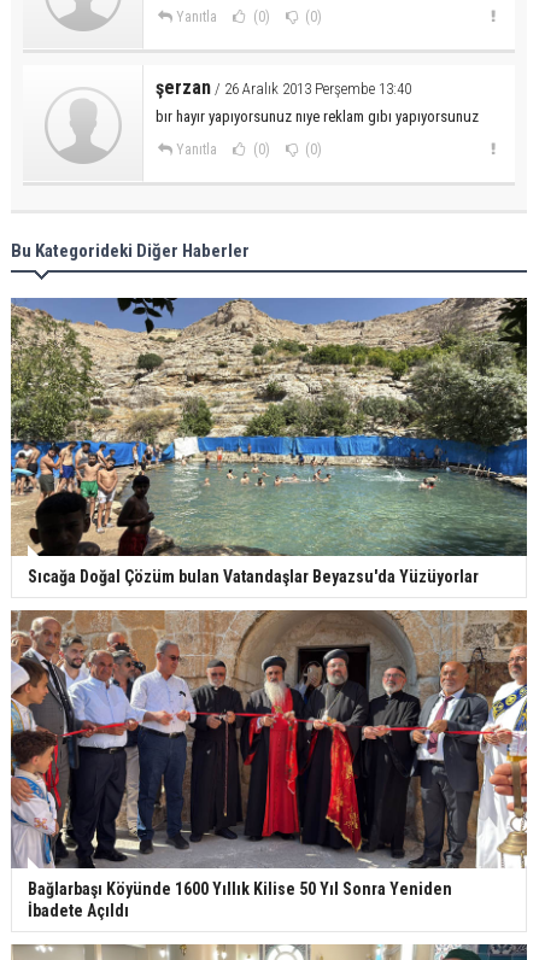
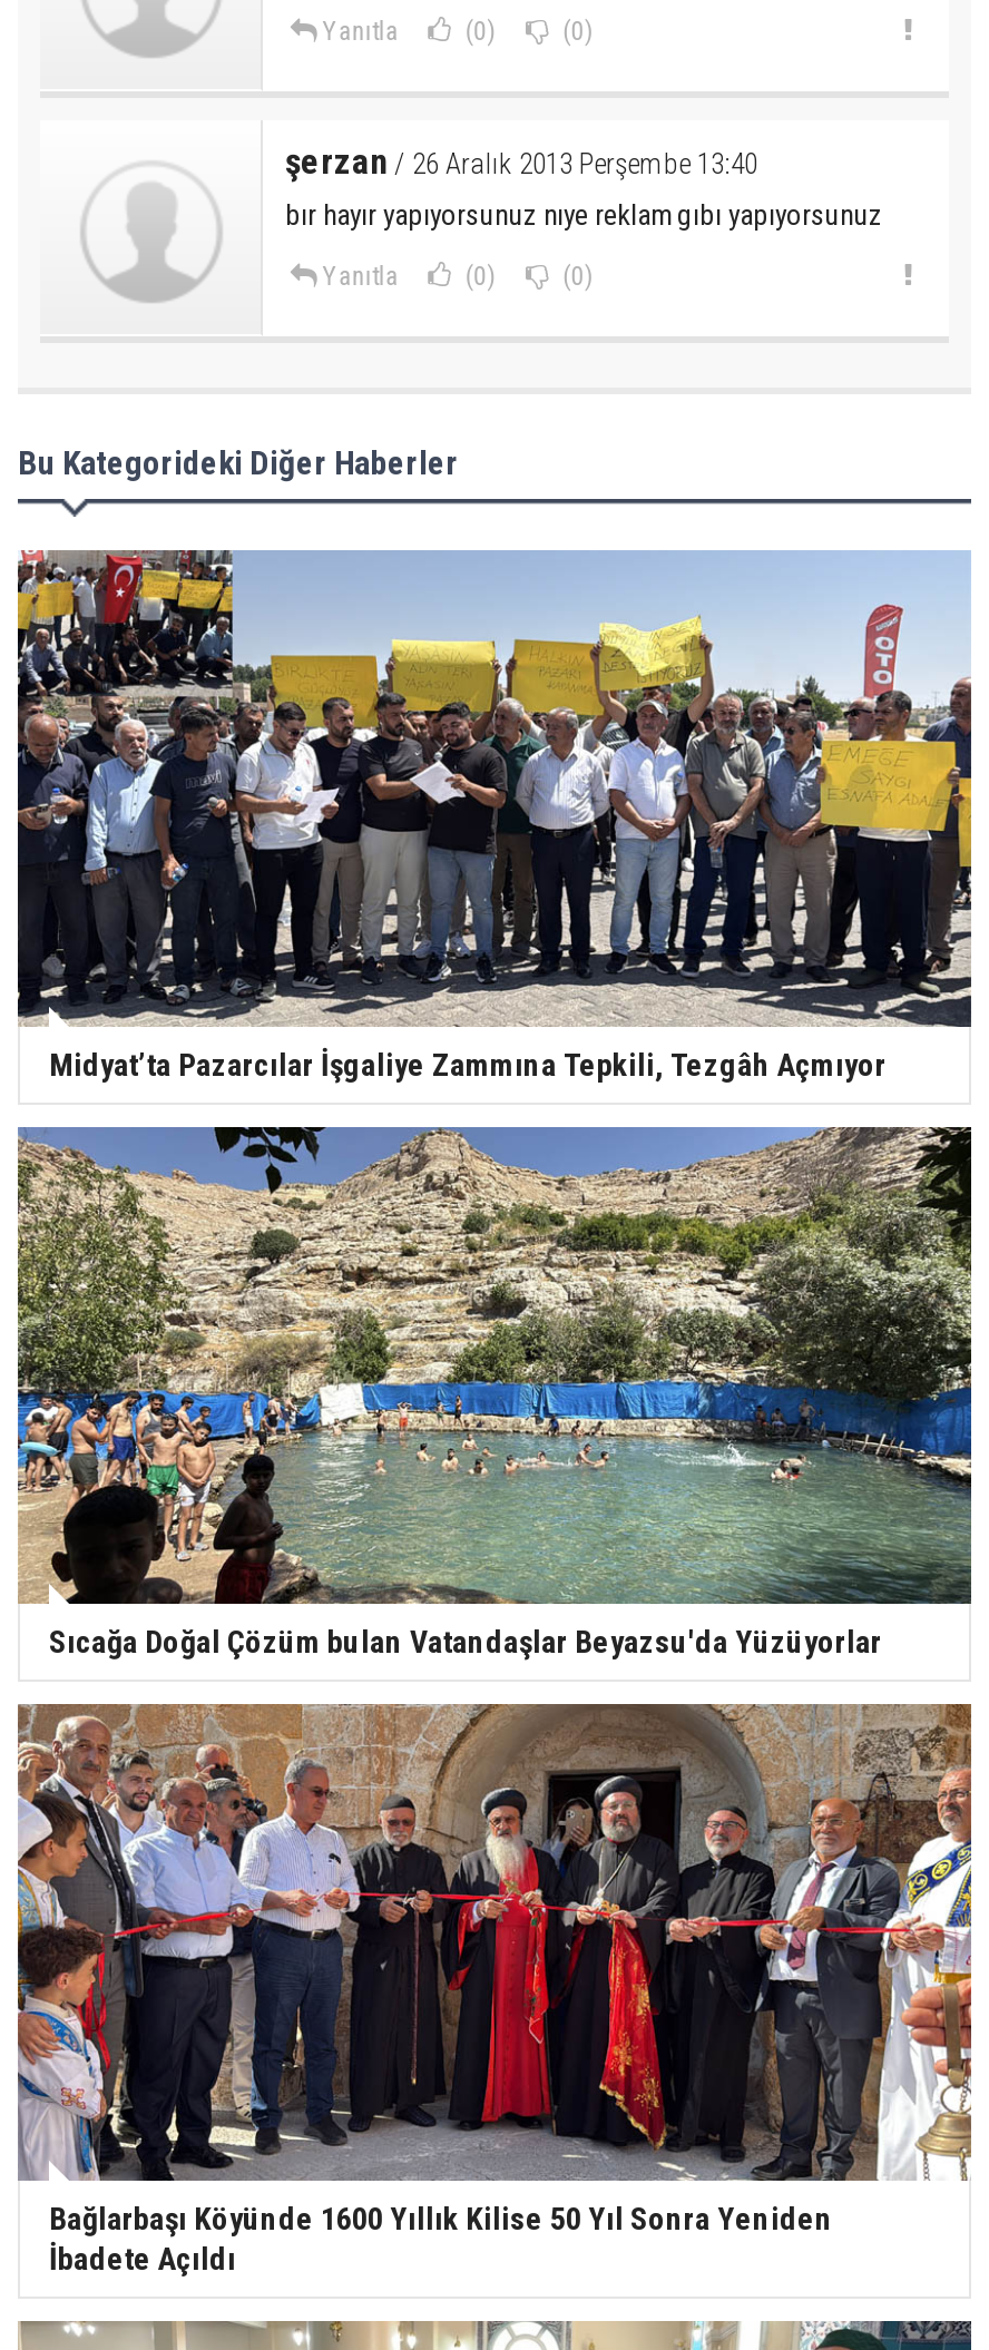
none -> [16,548,973,1082] [image] | Midyat’ta Pazarcılar İşgaliye Zammına Tepkili, Tezgâh Açmıyor

